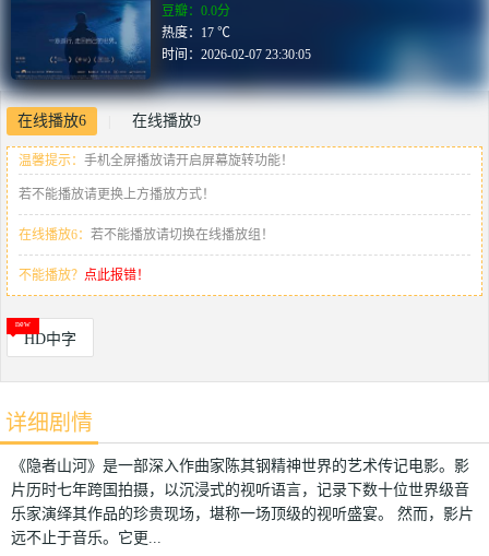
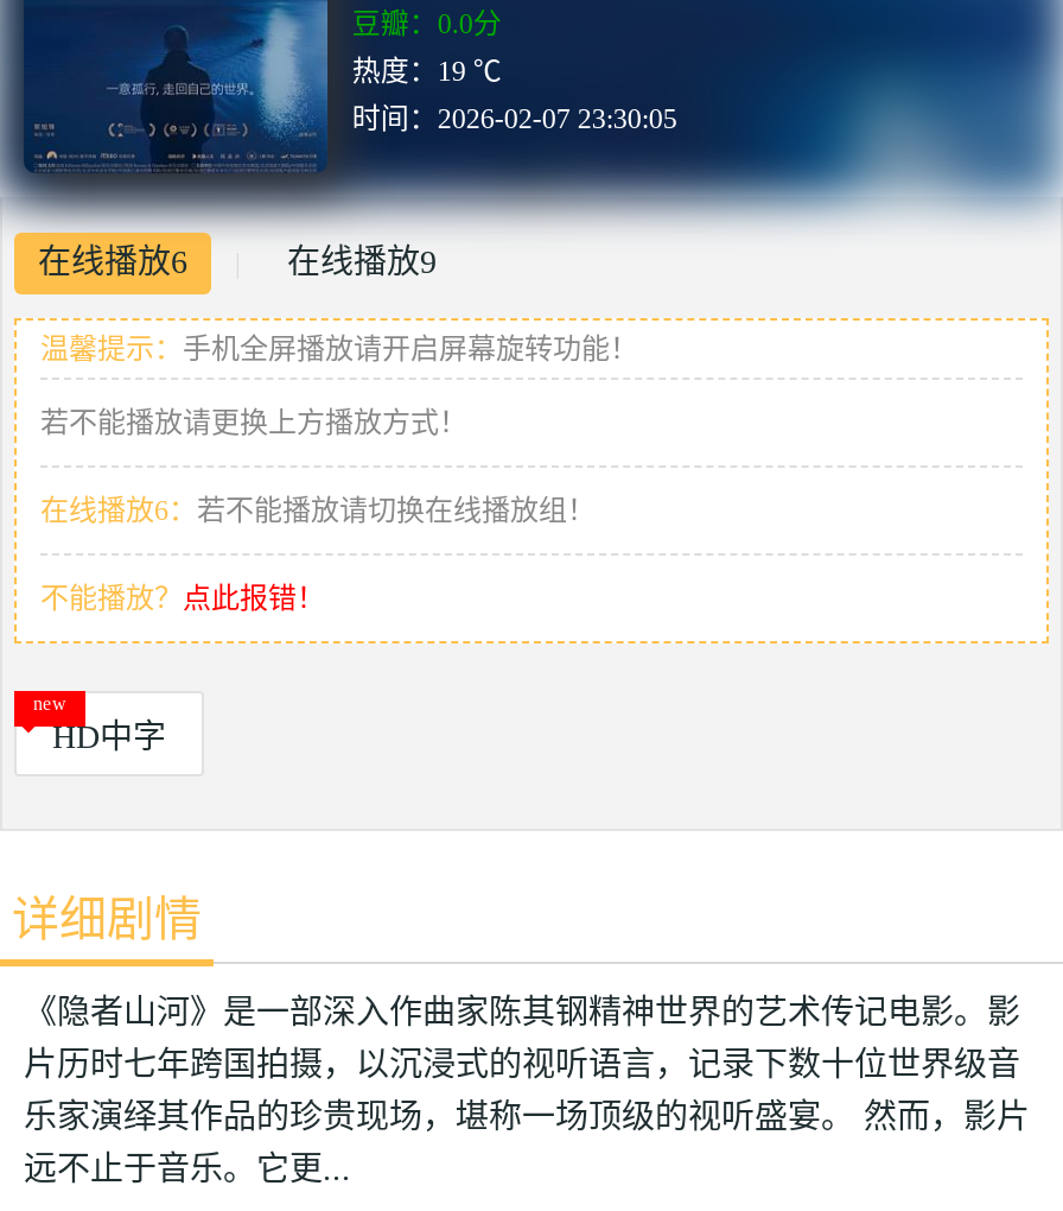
[162,25,231,40] 热度：17 ℃ -> [352,55,502,88] 热度：19 ℃

